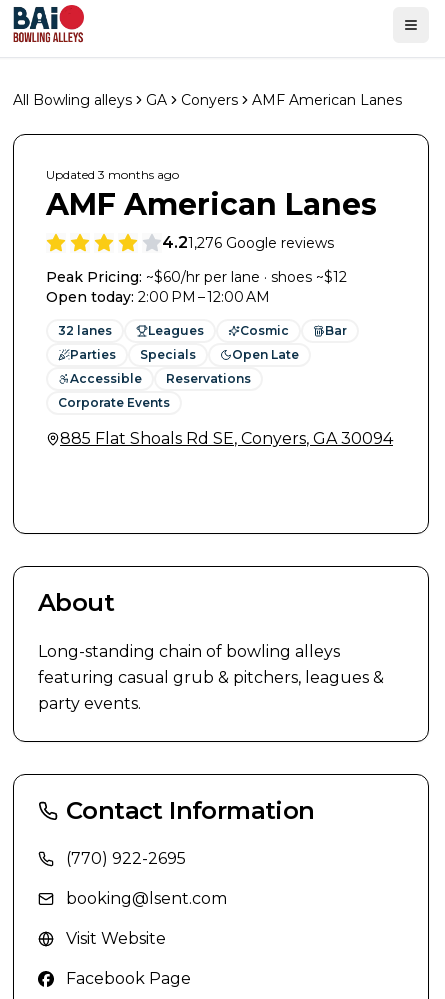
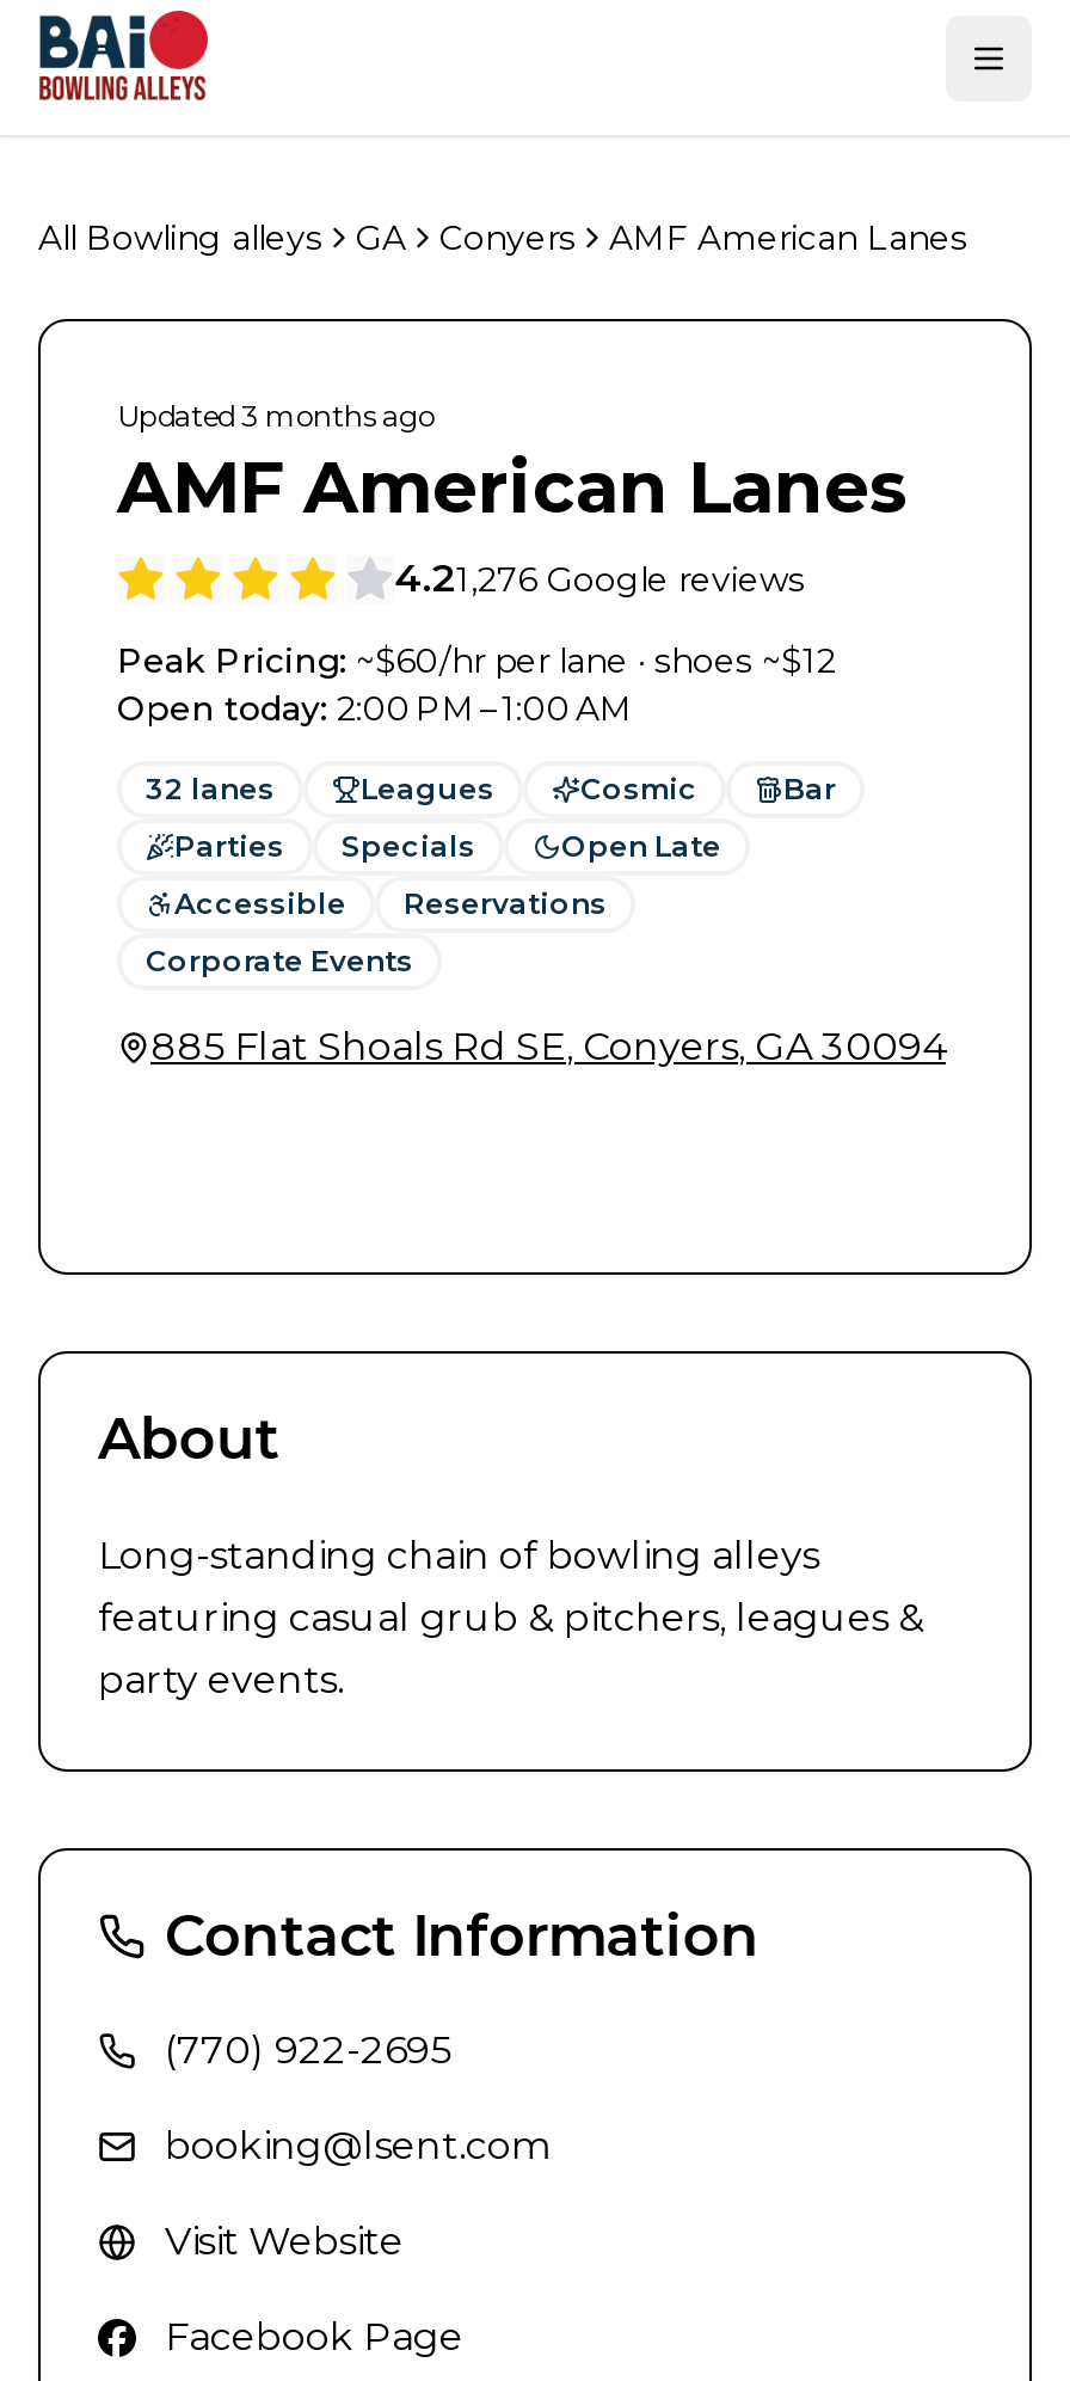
[46,288,270,306] Open today: 2:00 PM – 12:00 AM -> [117,687,633,730] Open today: 2:00 PM – 1:00 AM

